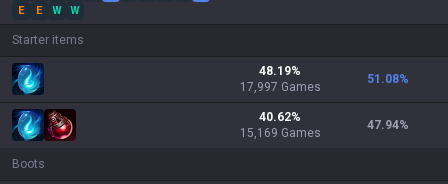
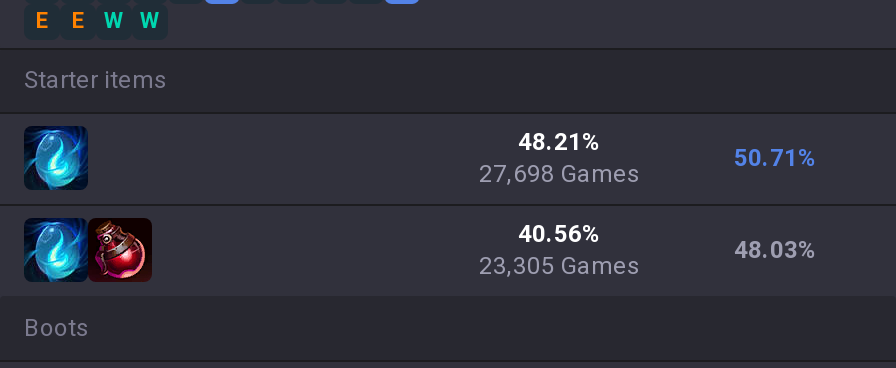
[259,64,301,78] 48.19% -> [518,128,602,156] 48.21%
[367,72,409,86] 51.08% -> [734,144,818,172] 50.71%
[239,80,320,94] 17,997 Games -> [479,160,641,188] 27,698 Games
[259,110,301,124] 40.62% -> [518,220,602,248] 40.56%
[367,118,409,132] 47.94% -> [734,236,818,264] 48.03%
[239,126,320,140] 15,169 Games -> [479,252,641,280] 23,305 Games

